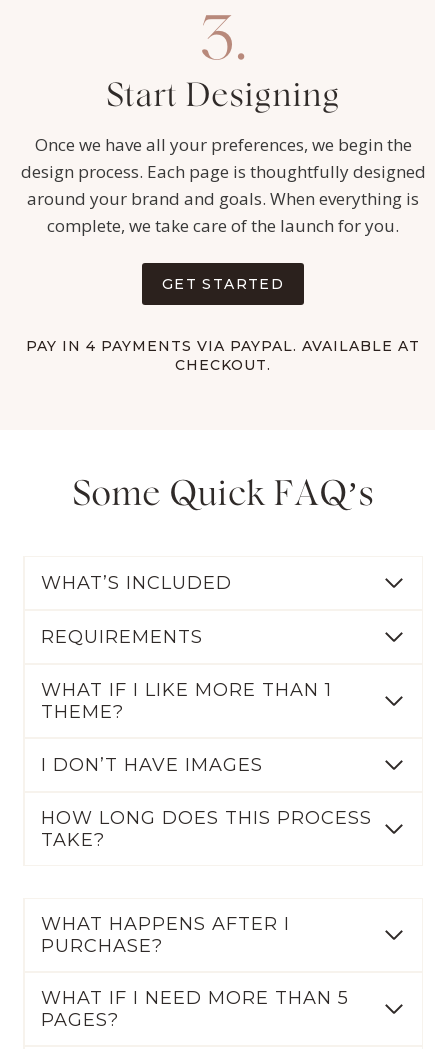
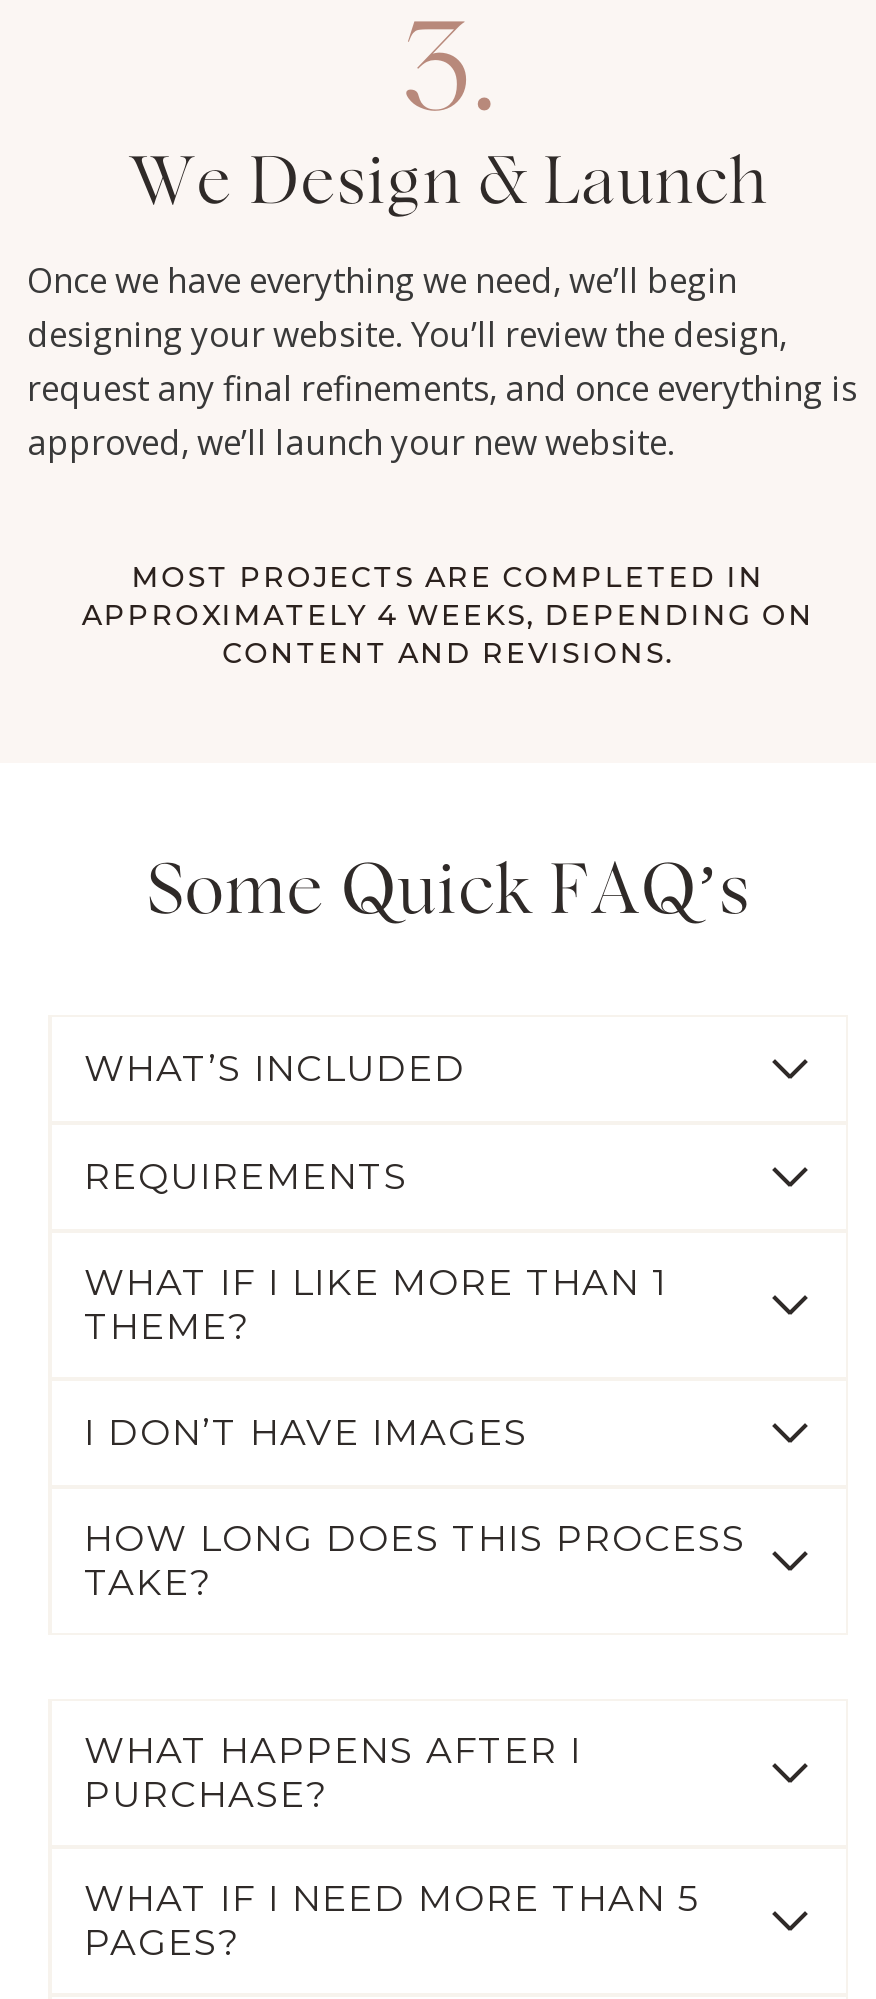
[20,80,425,374] Start Designing | Once we have all your preferences, we begin the | design process. Each page is thoughtfully designed | around your brand and goals. When everything is | complete, we take care of the launch for you. | GET STARTED | PAY IN 4 PAYMENTS VIA PAYPAL. AVAILABLE AT | CHECKOUT. -> [27,152,857,672] We Design & Launch | Once we have everything we need, we’ll begin | designing your website. You’ll review the design, | request any final refinements, and once everything is | approved, we’ll launch your new website. | MOST PROJECTS ARE COMPLETED IN | APPROXIMATELY 4 WEEKS, DEPENDING ON | CONTENT AND REVISIONS.

